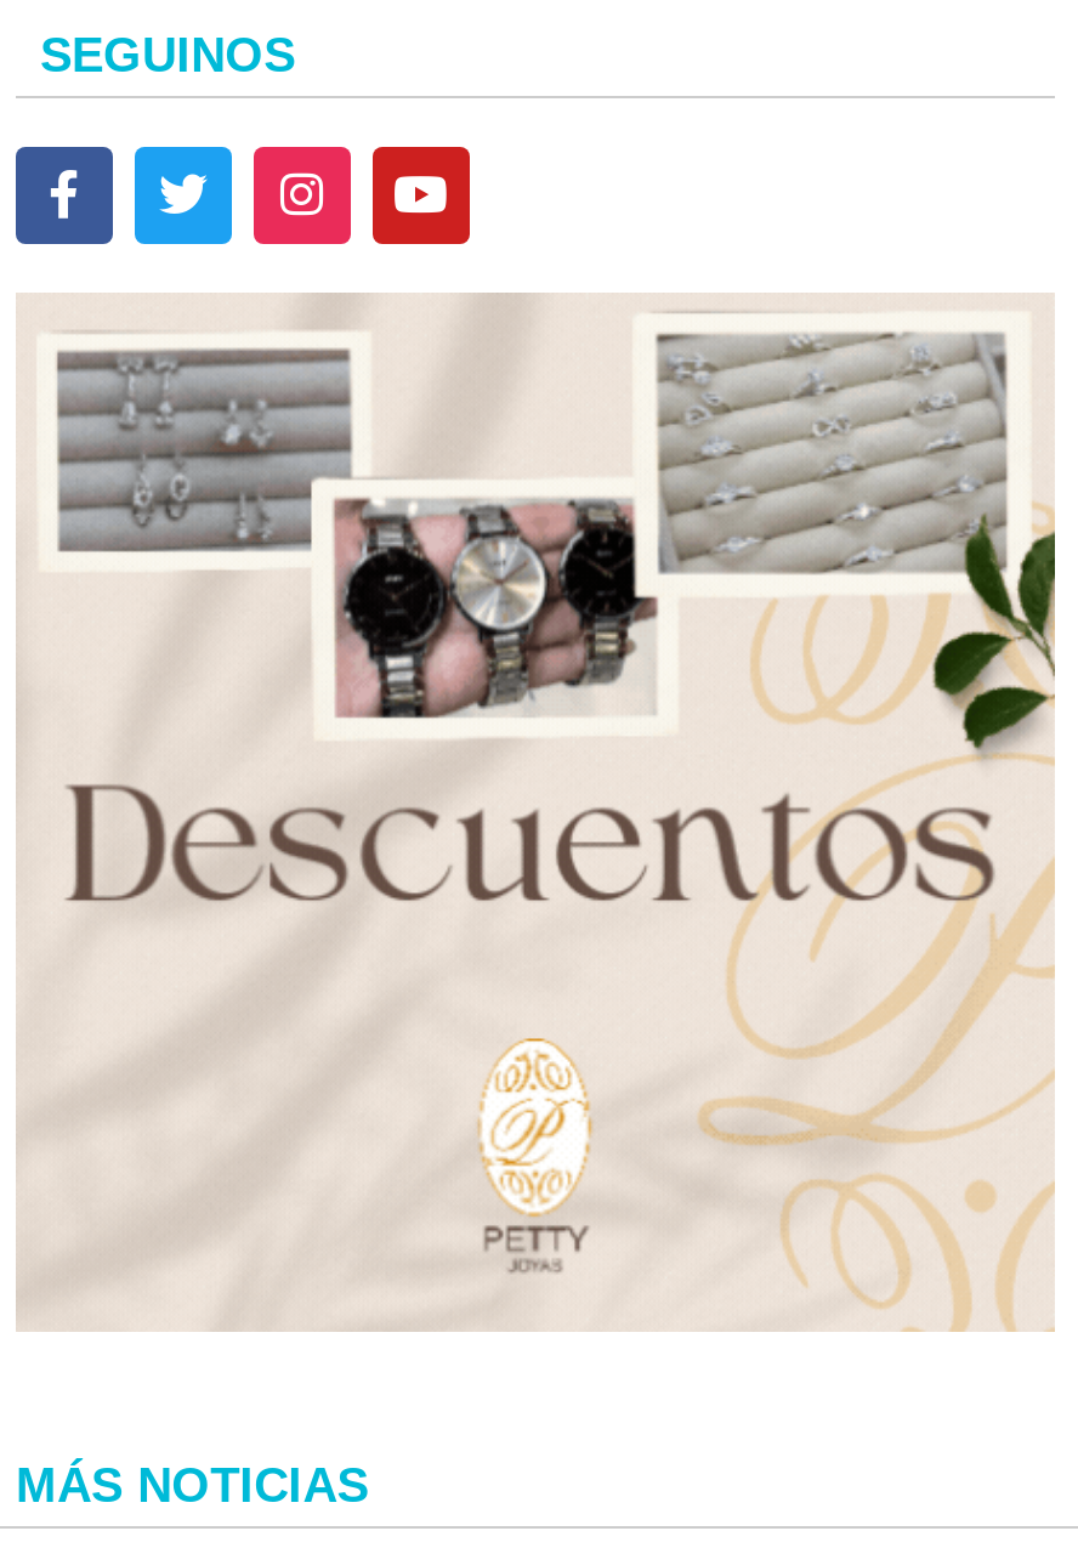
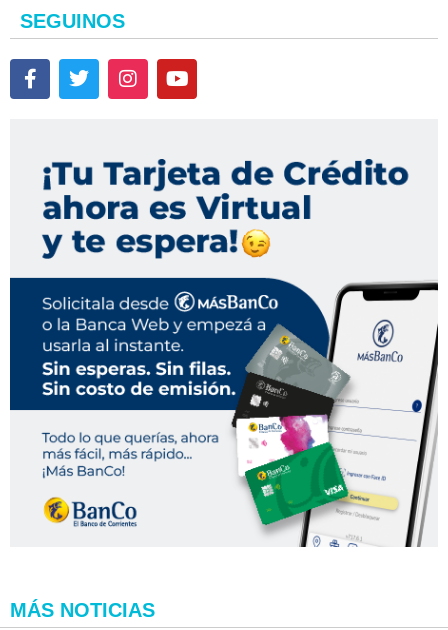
[16,293,1057,1332] [image] -> [9,120,439,548] [image]

